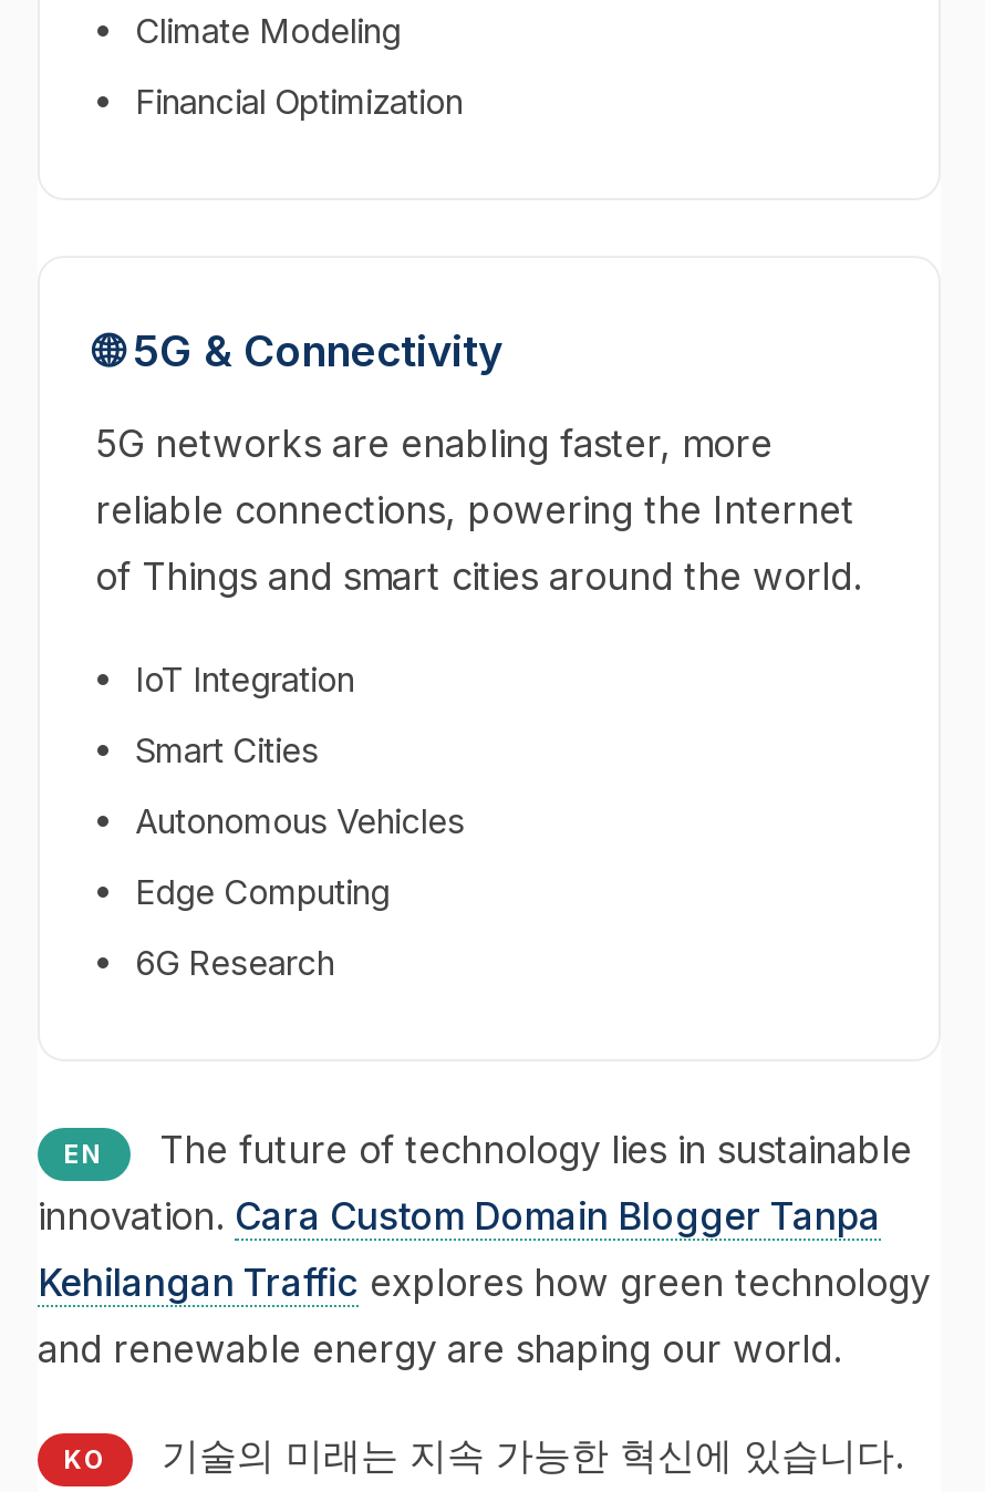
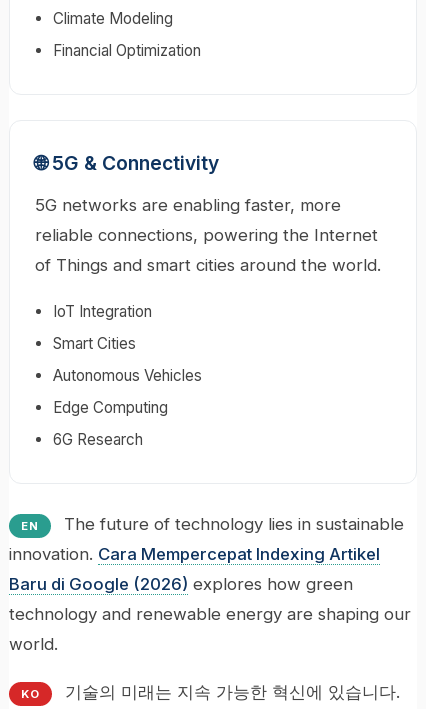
[38,1194,930,1371] innovation. Cara Custom Domain Blogger Tanpa | Kehilangan Traffic explores how green technology | and renewable energy are shaping our world. -> [9,544,411,654] innovation. Cara Mempercepat Indexing Artikel | Baru di Google (2026) explores how green | technology and renewable energy are shaping our | world.

